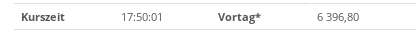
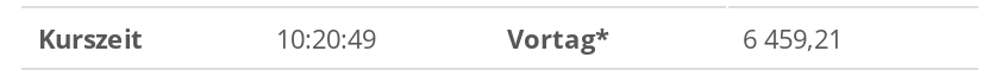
[121,9,163,24] 17:50:01 -> [276,20,376,56] 10:20:49
[317,9,359,24] 6 396,80 -> [743,20,843,56] 6 459,21

